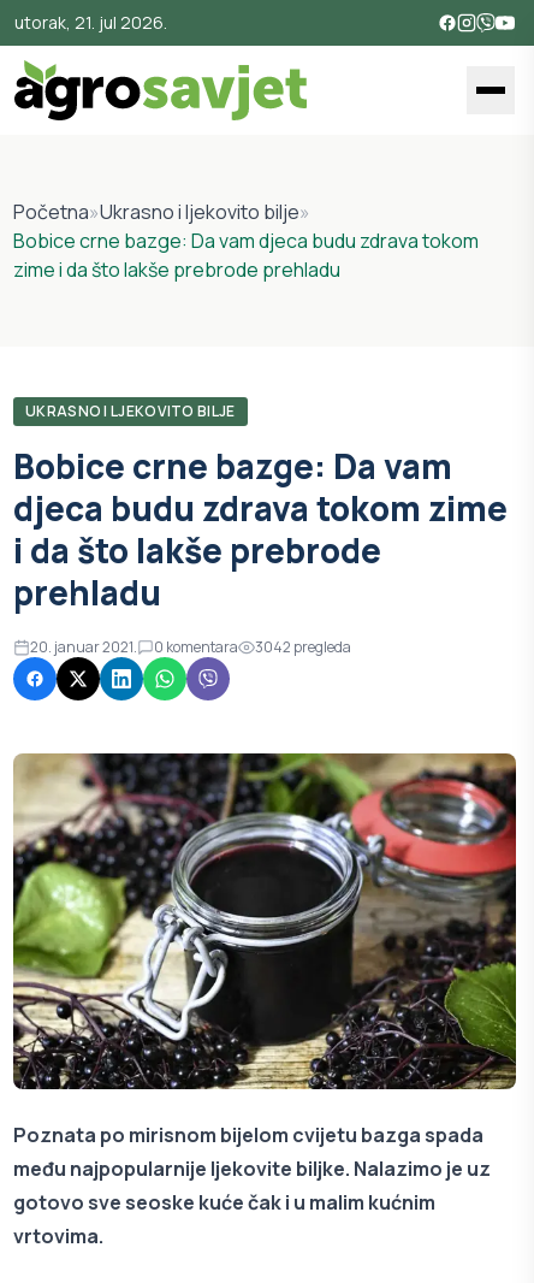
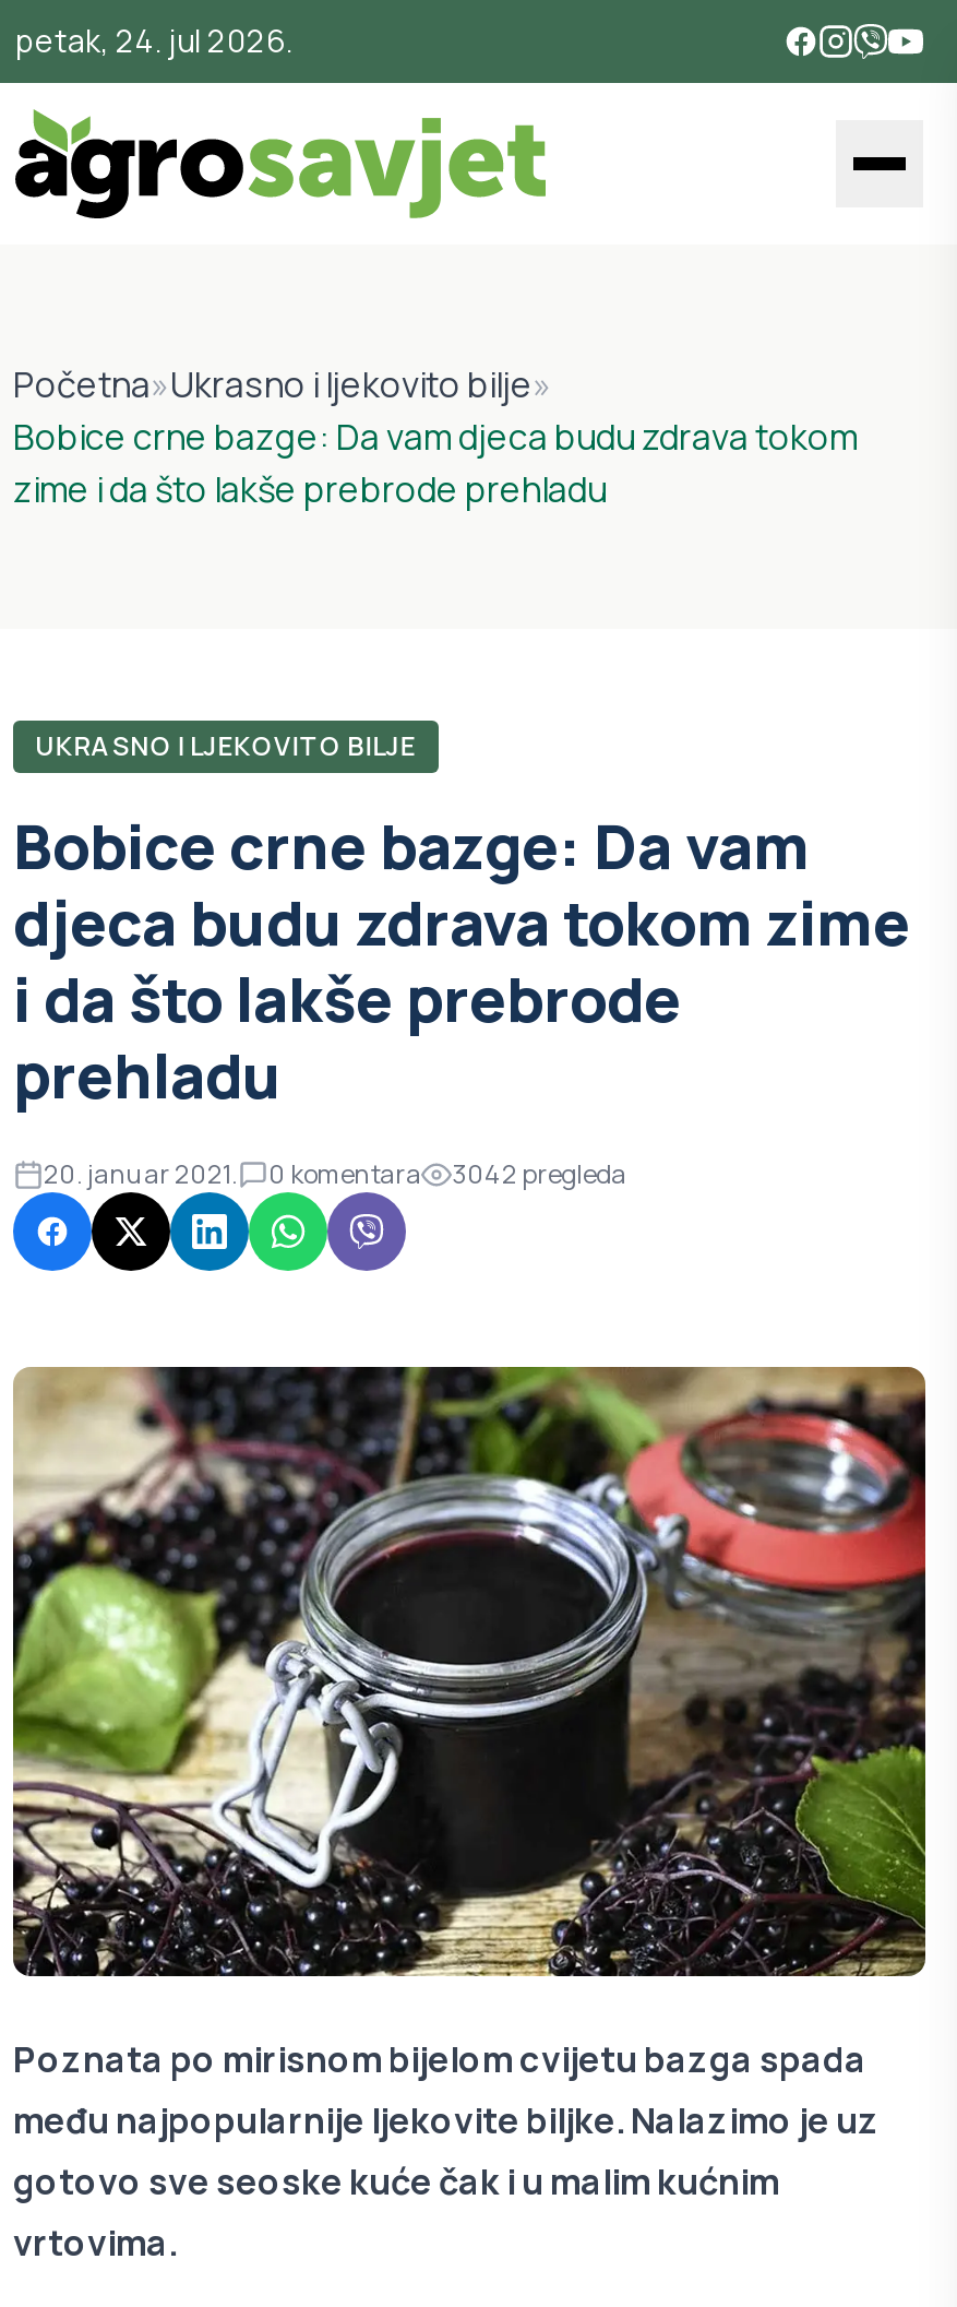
[14,11,167,34] utorak, 21. jul 2026. -> [15,20,292,61] petak, 24. jul 2026.

